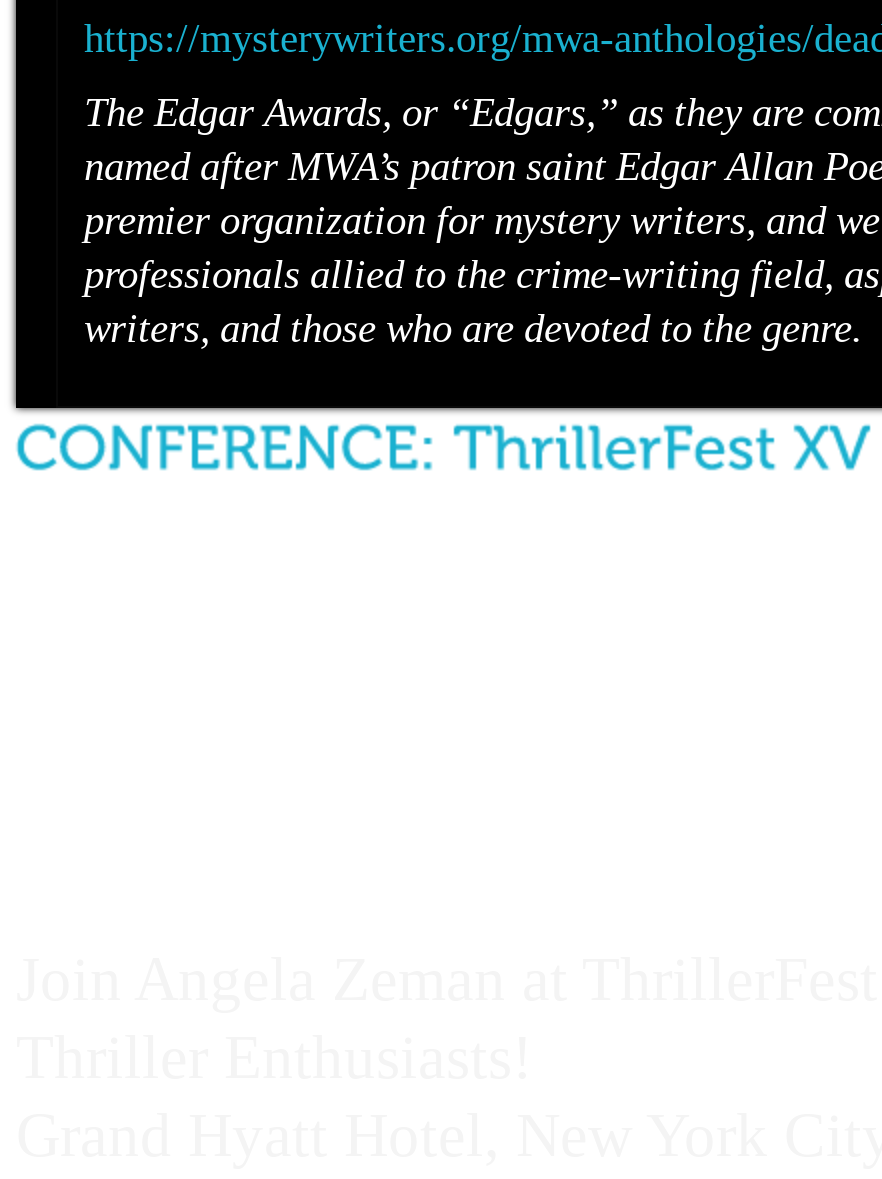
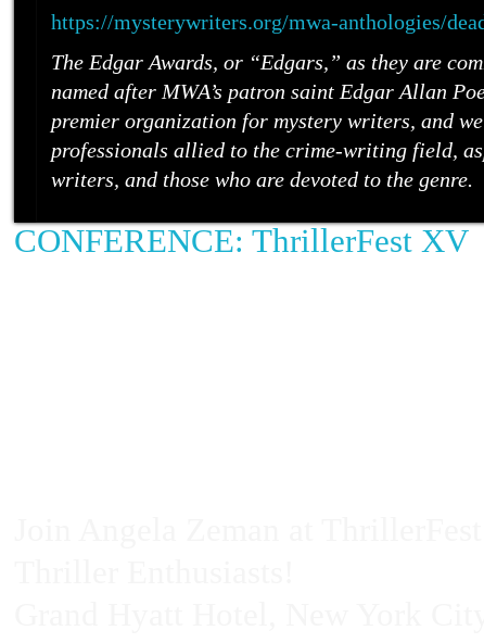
none -> [14,223,469,260] CONFERENCE: ThrillerFest XV

